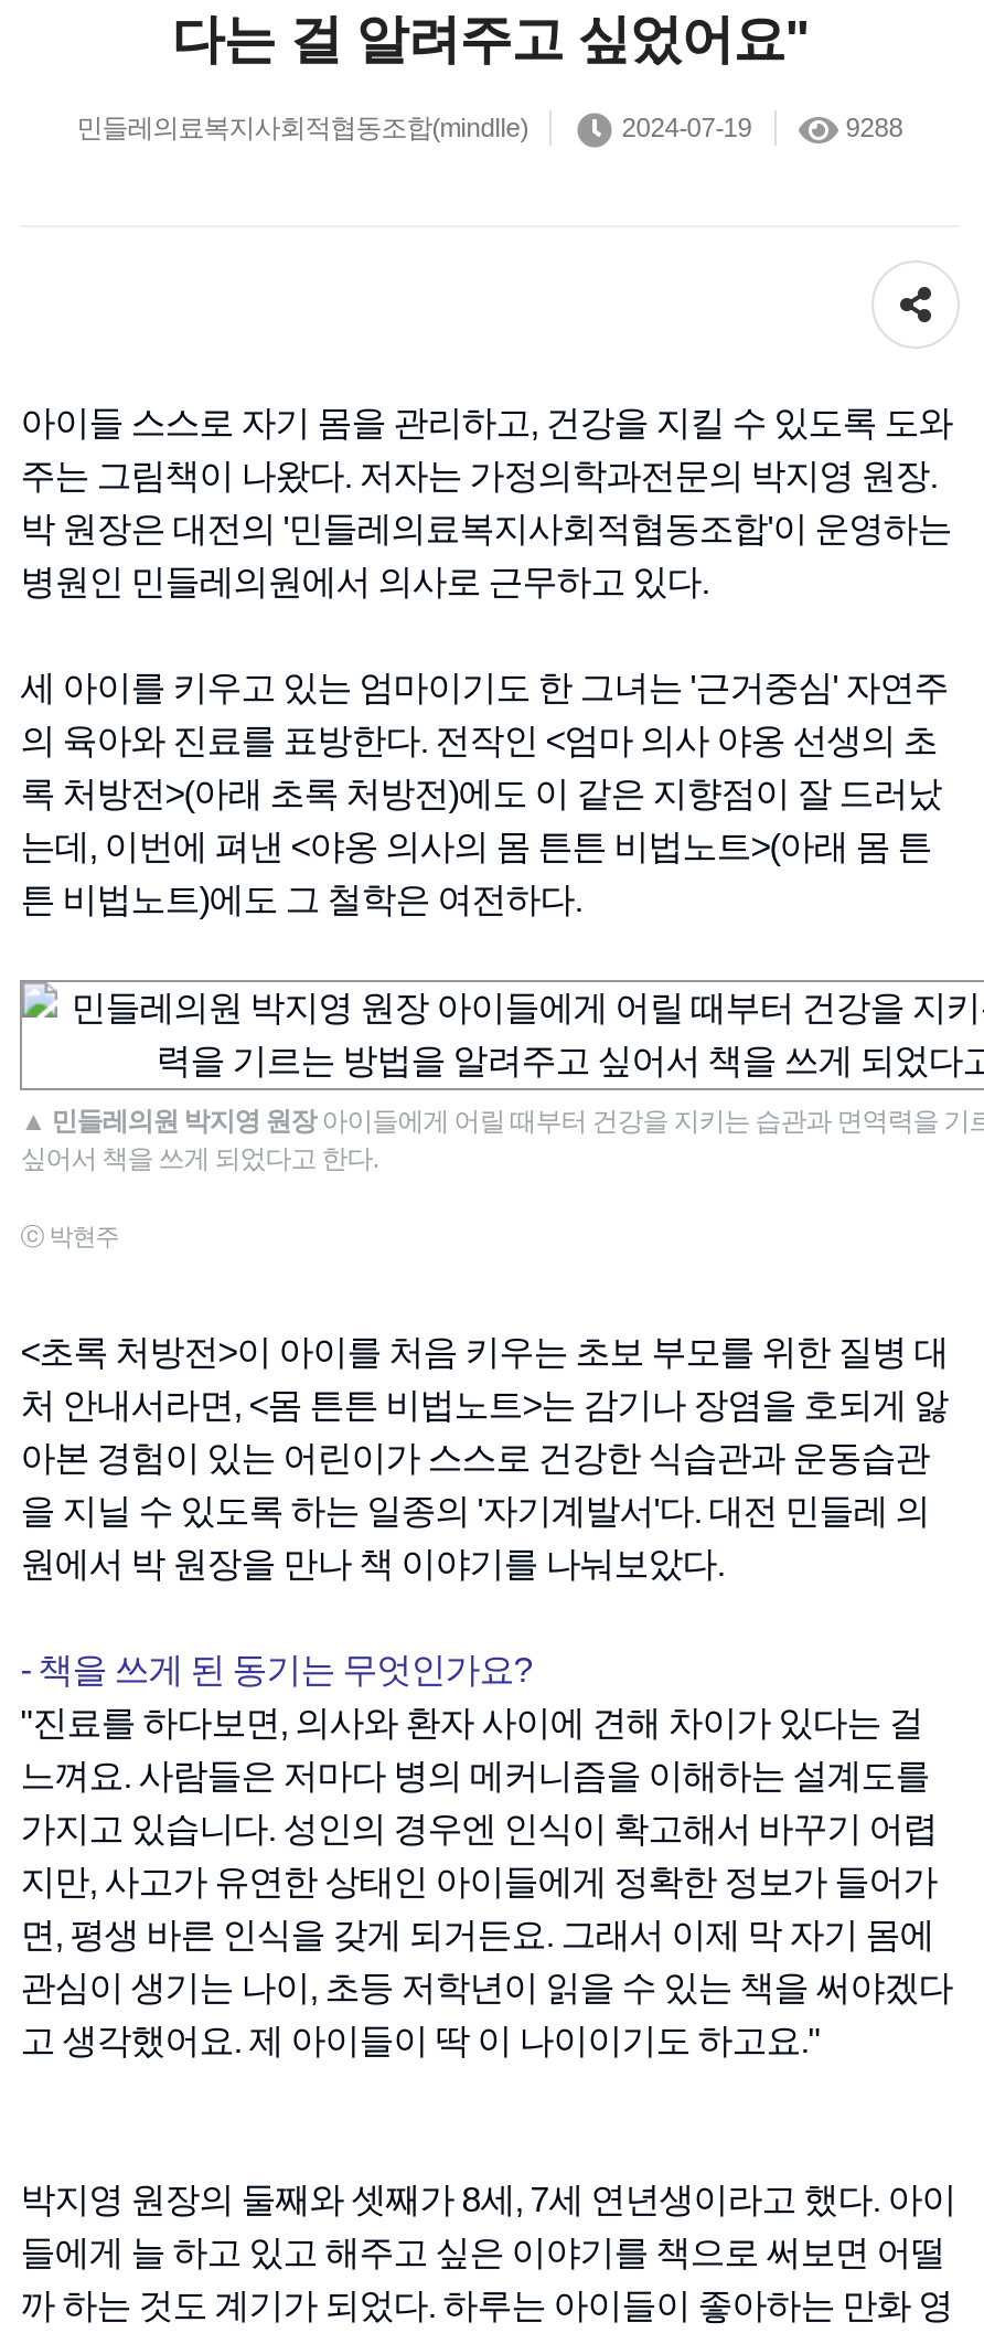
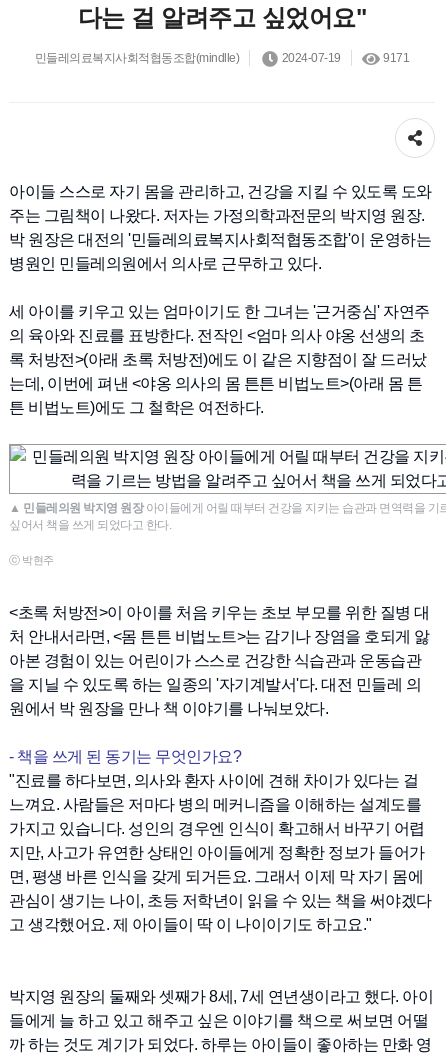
[840,113,903,143] 9288 -> [381,51,409,65] 9171

